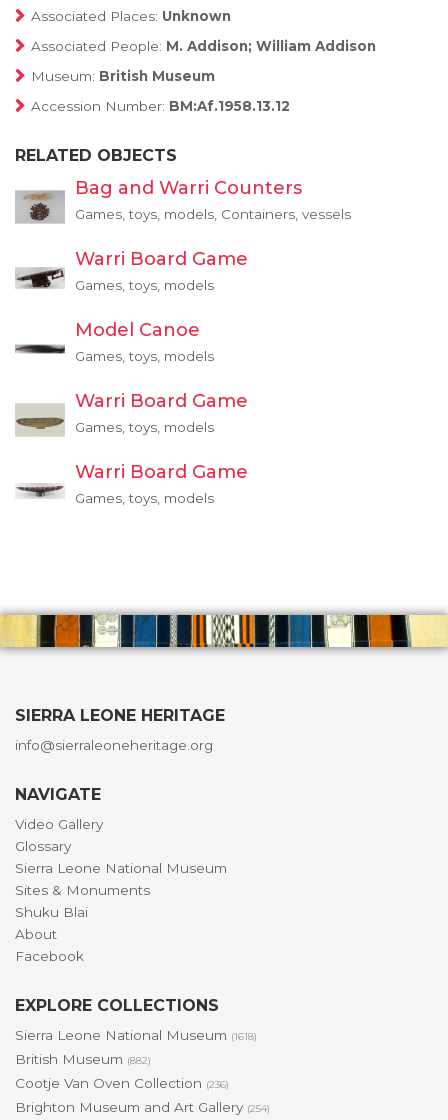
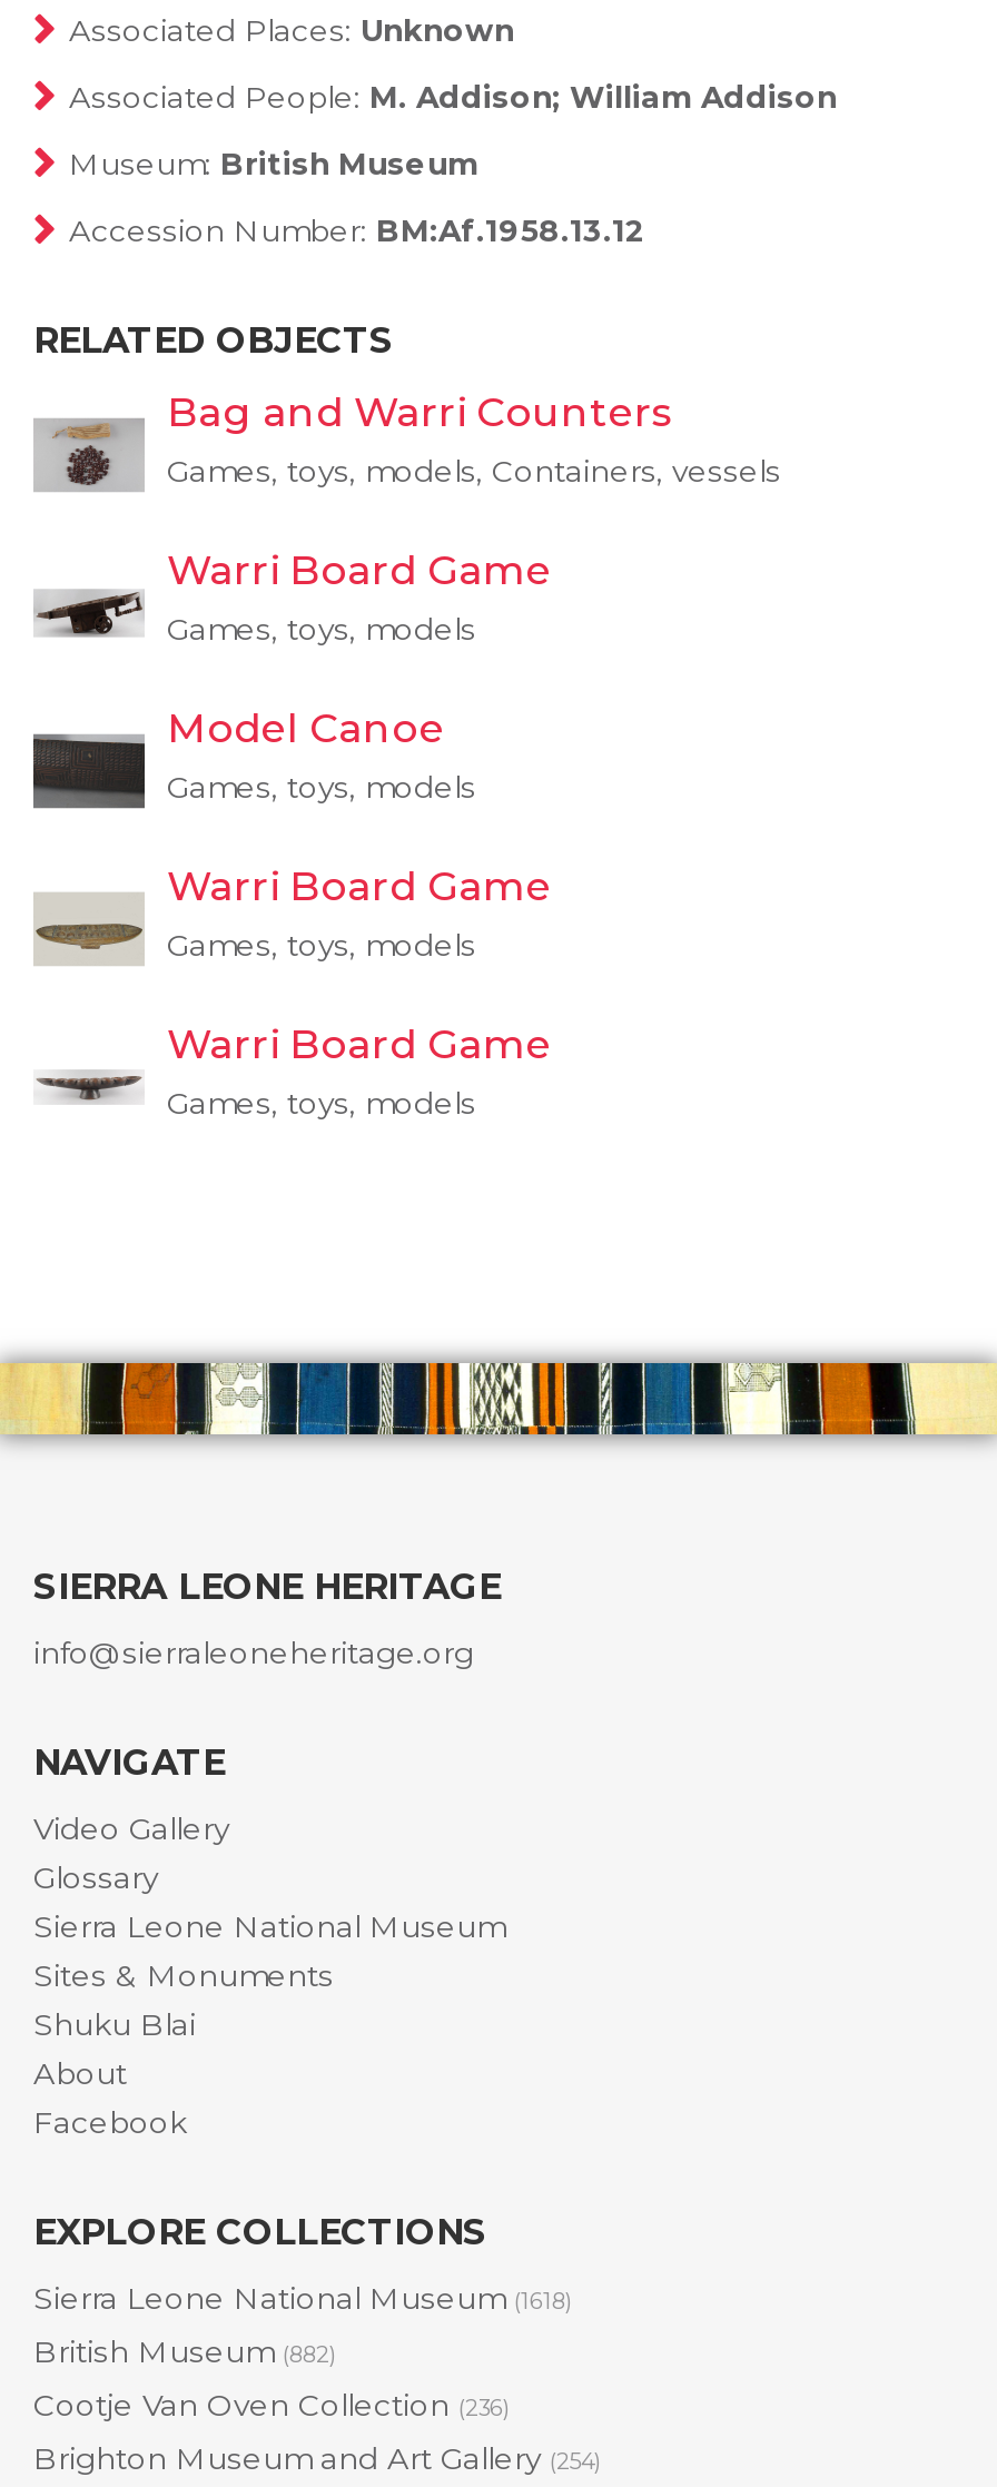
[15,333,65,366] [image] -> [31,733,147,811] [image]

